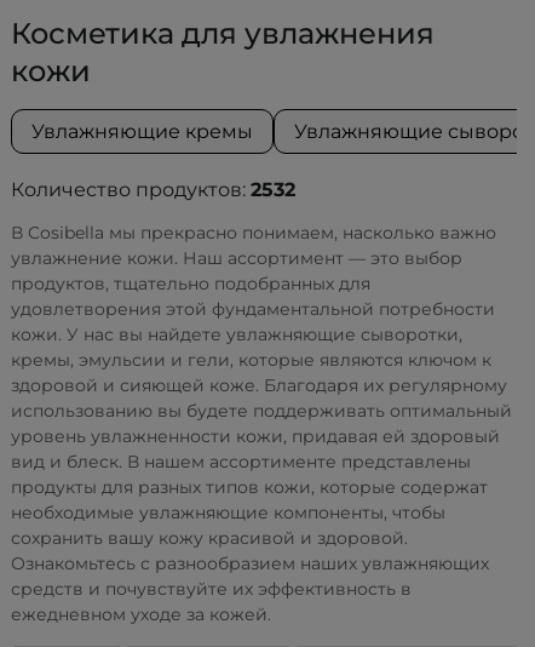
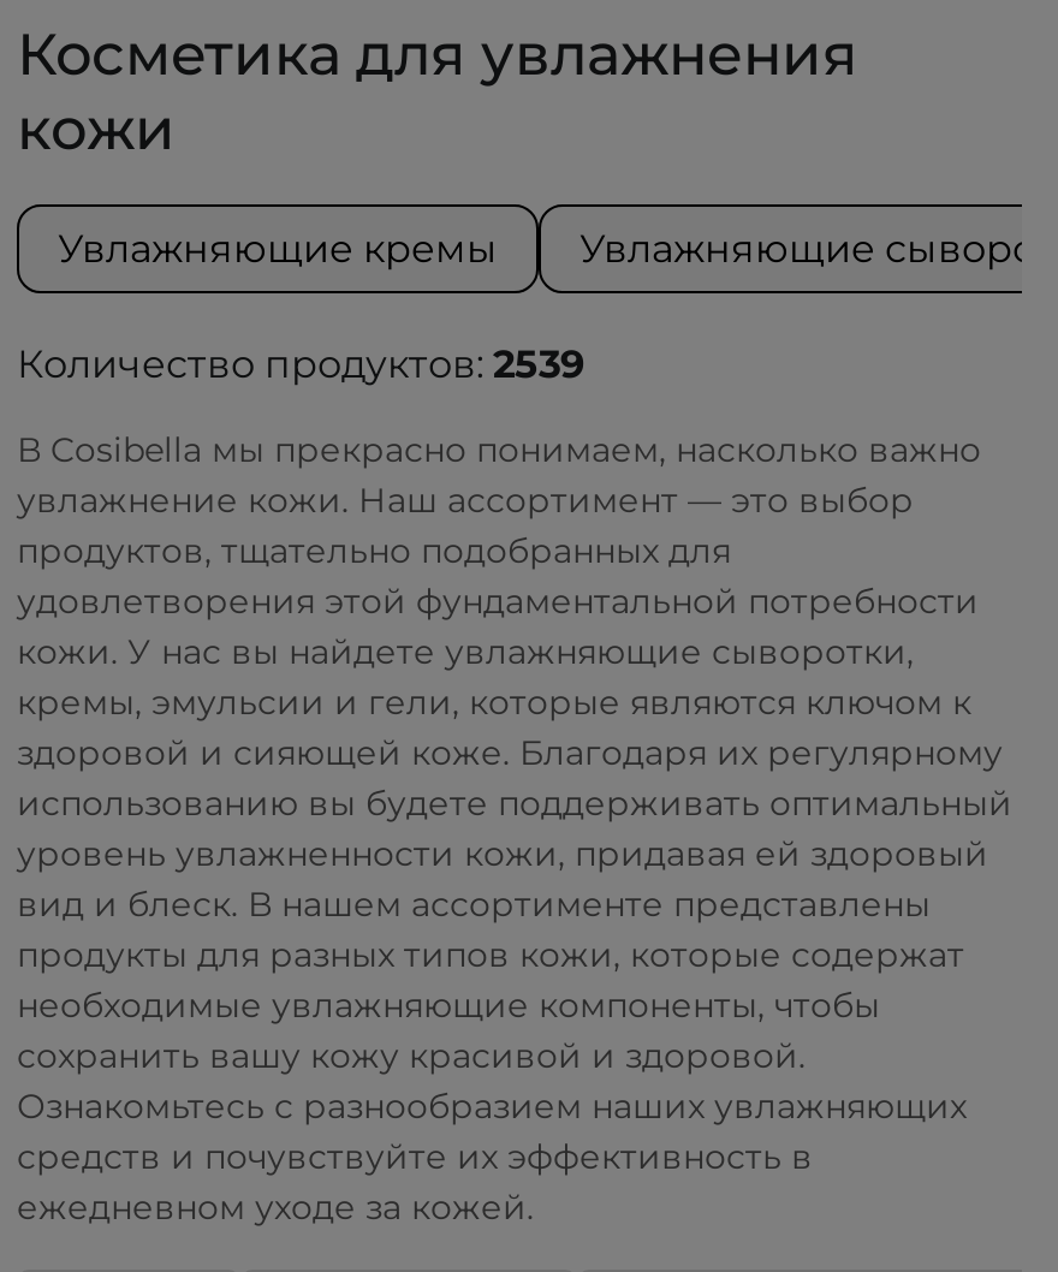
[11,179,295,202] Количество продуктов: 2532 -> [17,343,584,388] Количество продуктов: 2539

